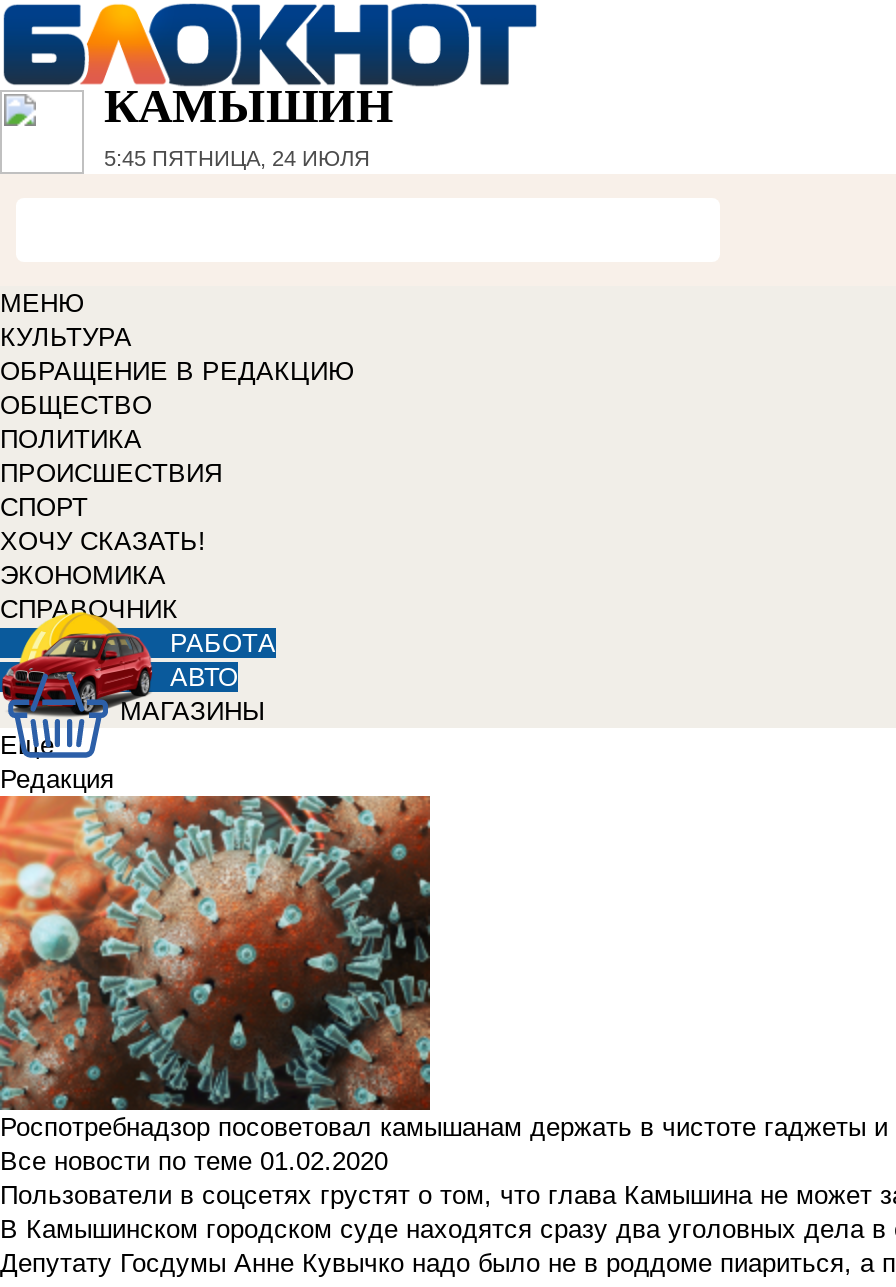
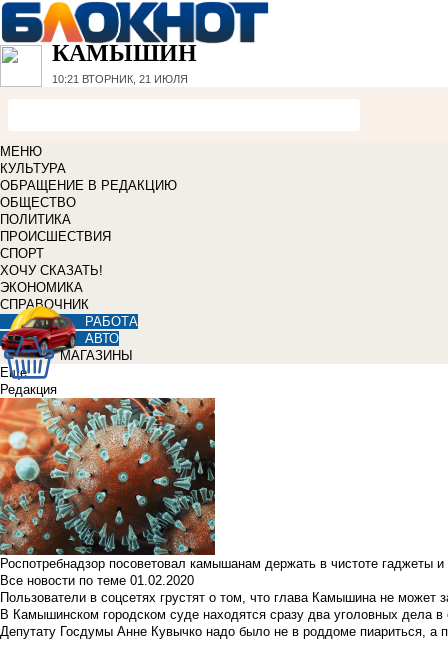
[104,147,370,171] 5:45 ПЯТНИЦА, 24 ИЮЛЯ -> [52,73,188,85] 10:21 ВТОРНИК, 21 ИЮЛЯ

